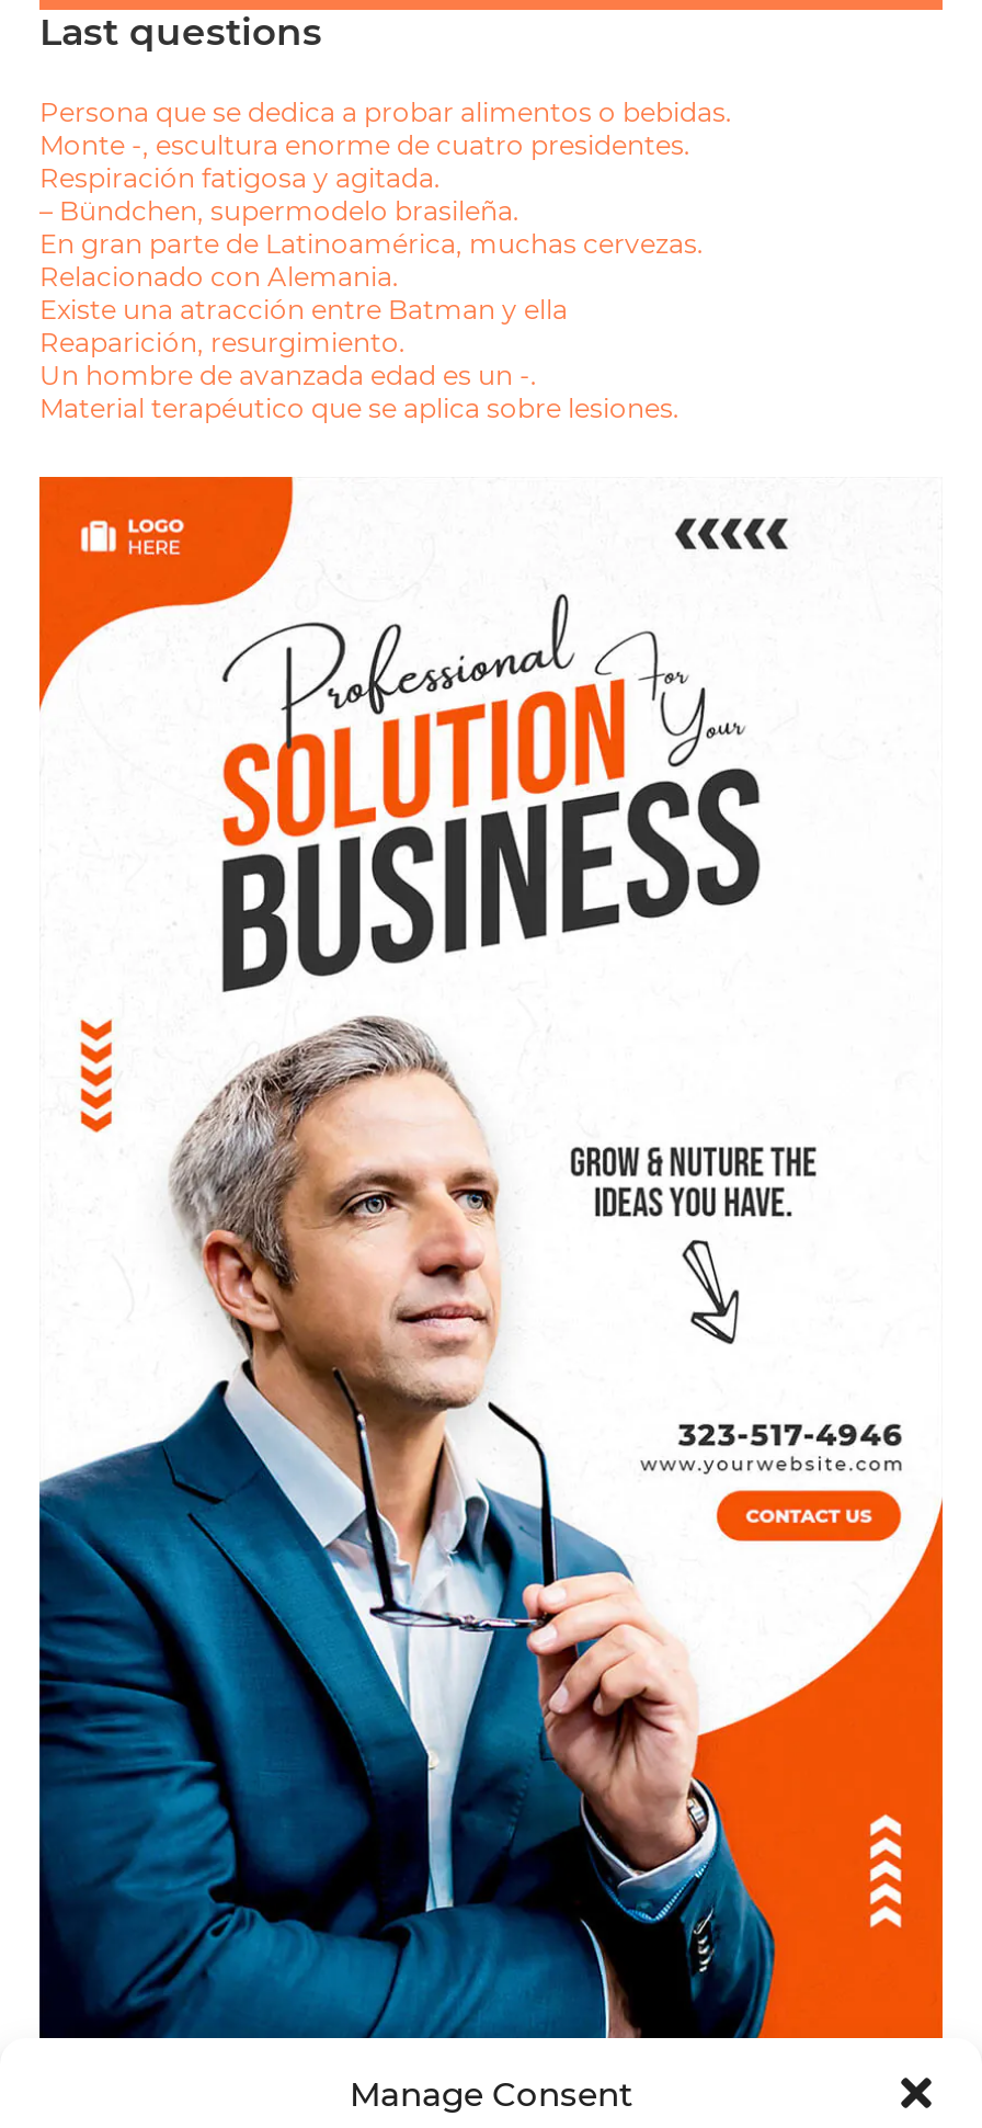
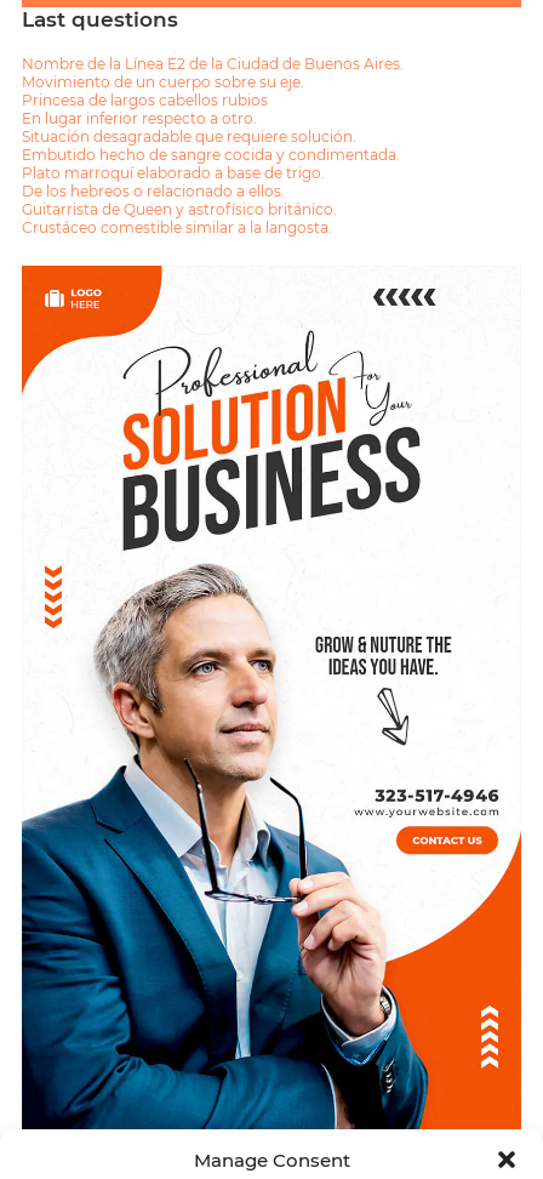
[39,95,732,424] Persona que se dedica a probar alimentos o bebidas. | Monte -, escultura enorme de cuatro presidentes. | Respiración fatigosa y agitada. | – Bündchen, supermodelo brasileña. | En gran parte de Latinoamérica, muchas cervezas. | Relacionado con Alemania. | Existe una atracción entre Batman y ella | Reaparición, resurgimiento. | Un hombre de avanzada edad es un -. | Material terapéutico que se aplica sobre lesiones. -> [22,55,404,237] Nombre de la Línea E2 de la Ciudad de Buenos Aires. | Movimiento de un cuerpo sobre su eje. | Princesa de largos cabellos rubios | En lugar inferior respecto a otro. | Situación desagradable que requiere solución. | Embutido hecho de sangre cocida y condimentada. | Plato marroquí elaborado a base de trigo. | De los hebreos o relacionado a ellos. | Guitarrista de Queen y astrofísico británico. | Crustáceo comestible similar a la langosta.

